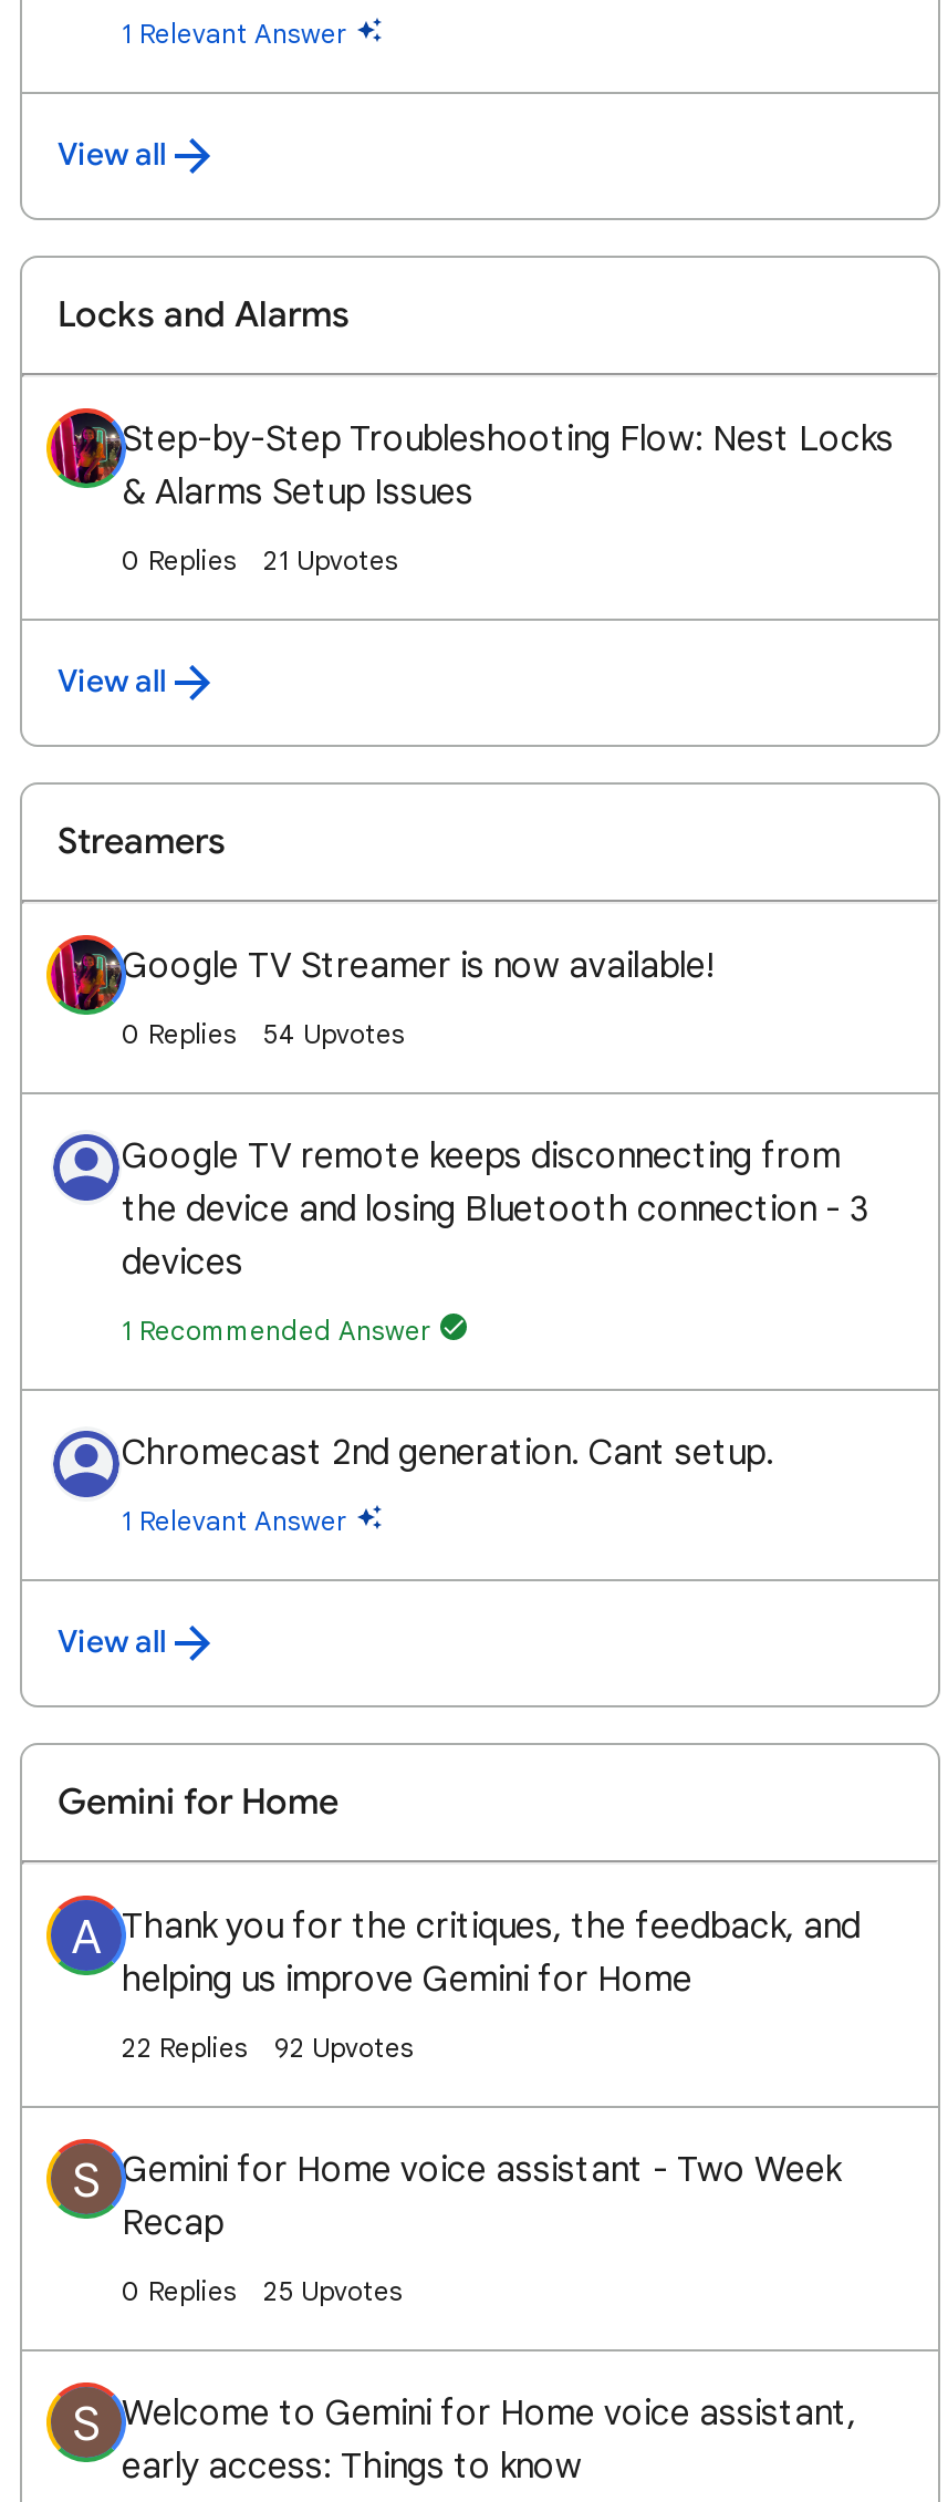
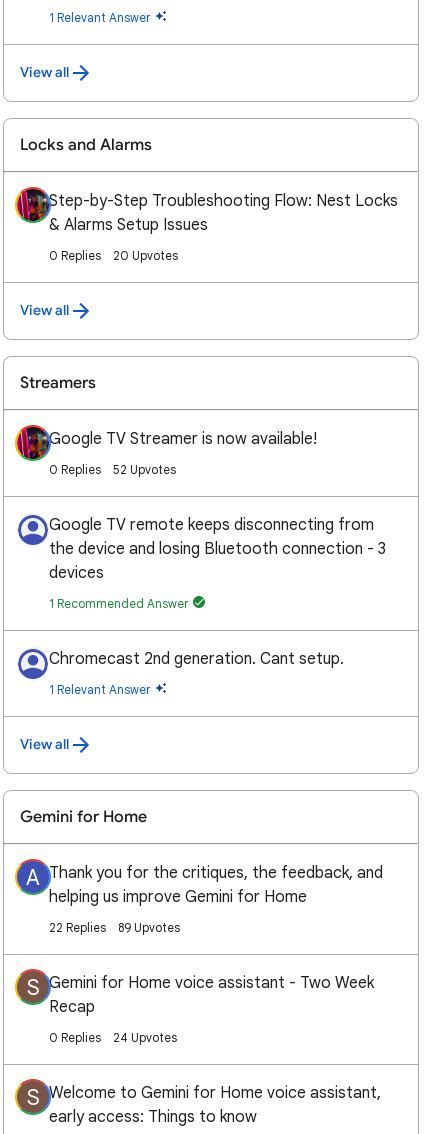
[263,543,398,577] 21 Upvotes -> [113,248,178,263] 20 Upvotes
[263,1017,405,1050] 54 Upvotes -> [113,462,176,477] 52 Upvotes
[122,2031,414,2064] 22 Replies 92 Upvotes -> [49,920,180,935] 22 Replies 89 Upvotes
[263,2274,403,2307] 25 Upvotes -> [113,1030,177,1045] 24 Upvotes

